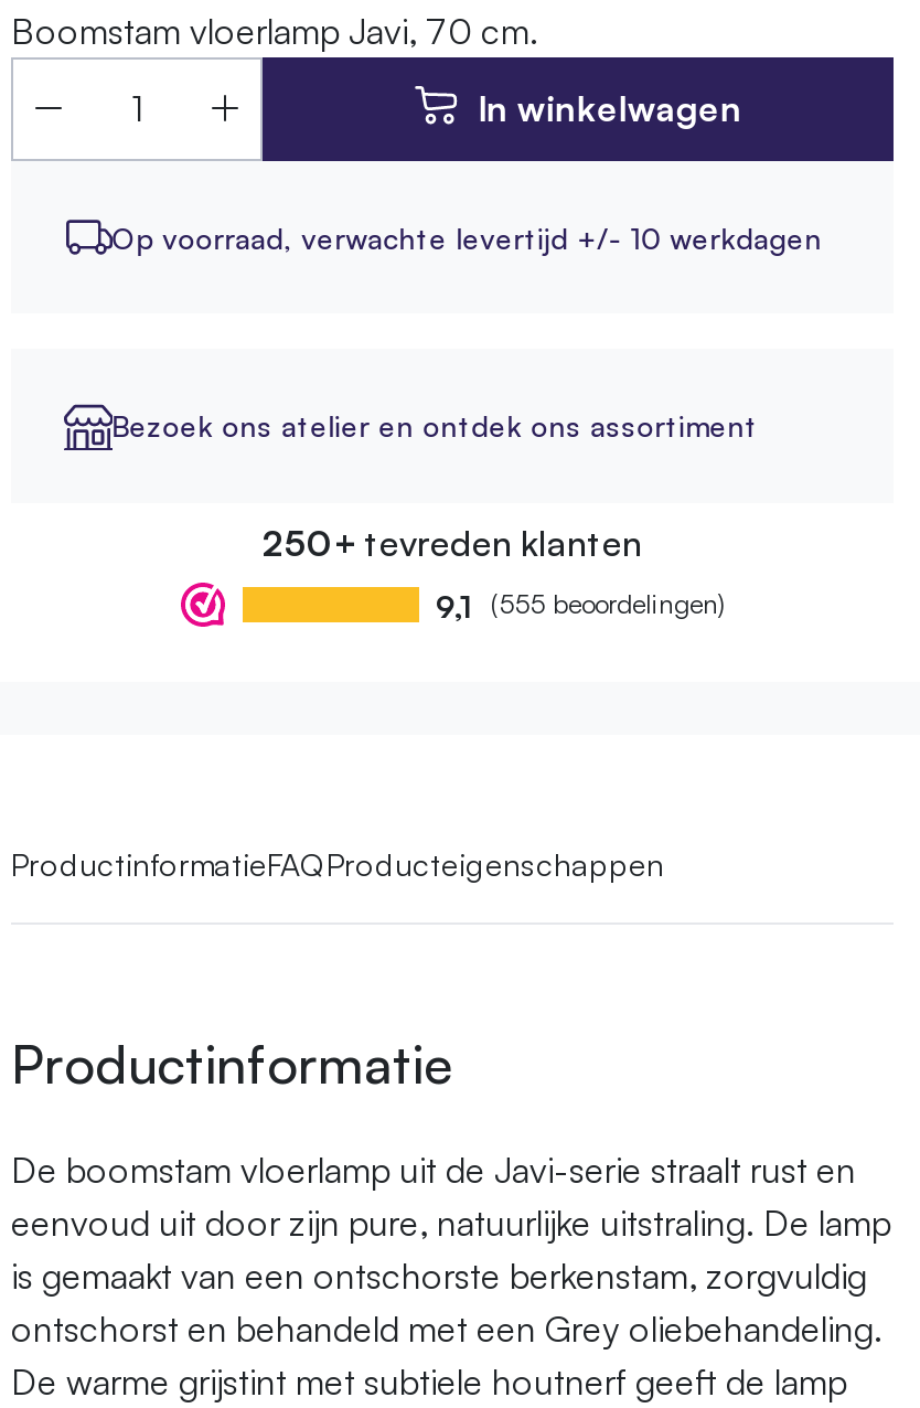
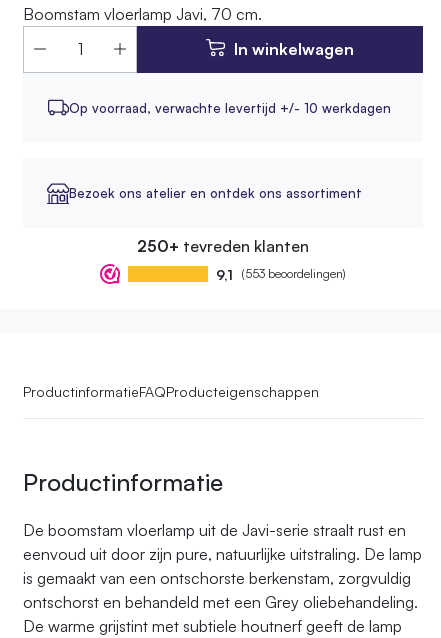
[436,587,725,625] 9,1 (555 beoordelingen) -> [216,266,346,283] 9,1 (553 beoordelingen)

